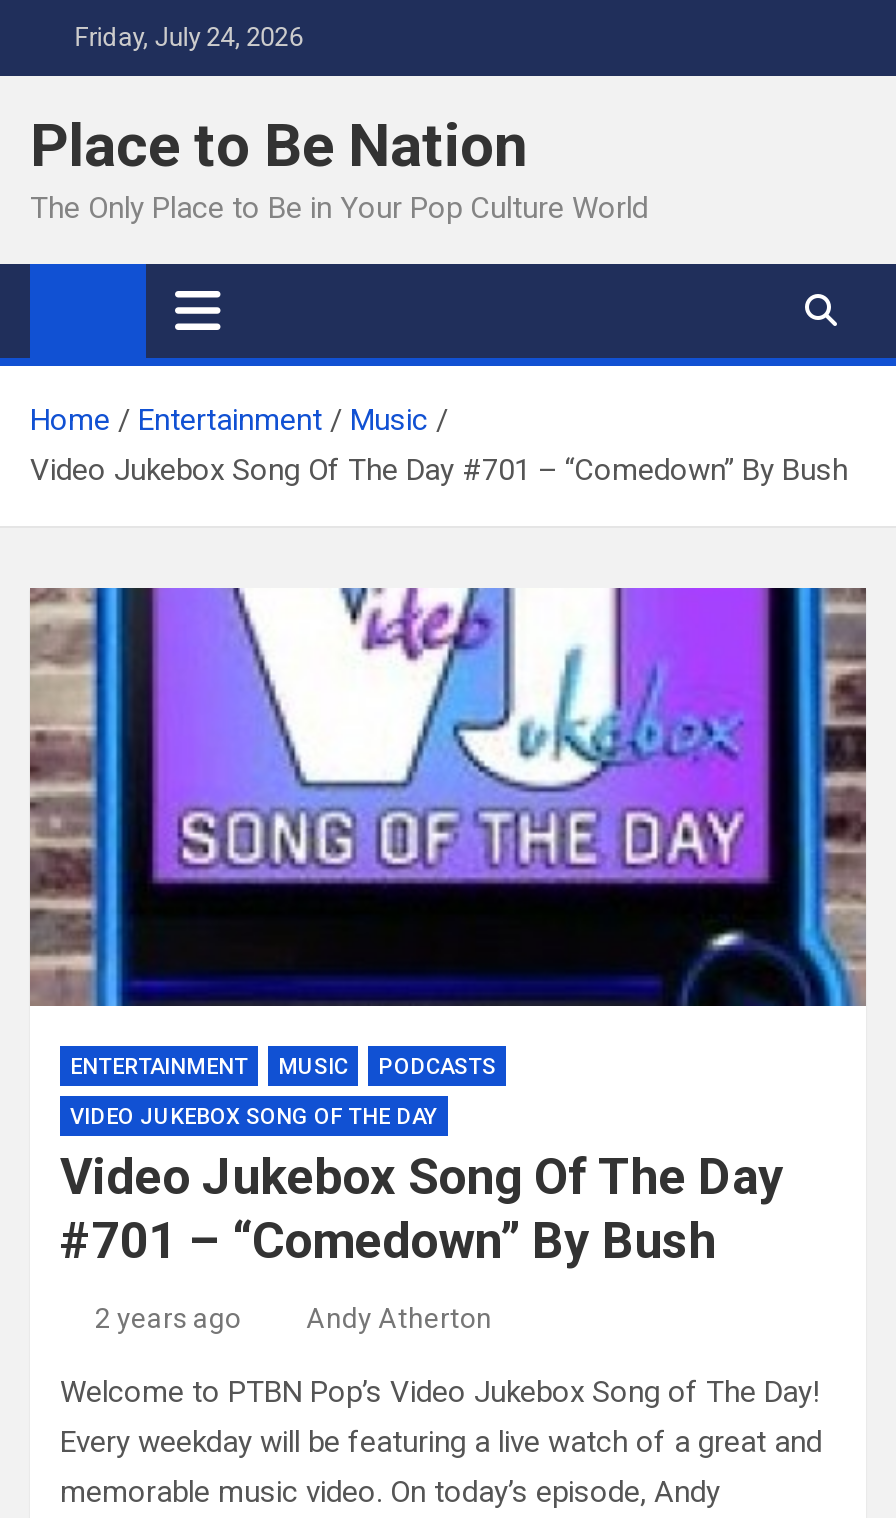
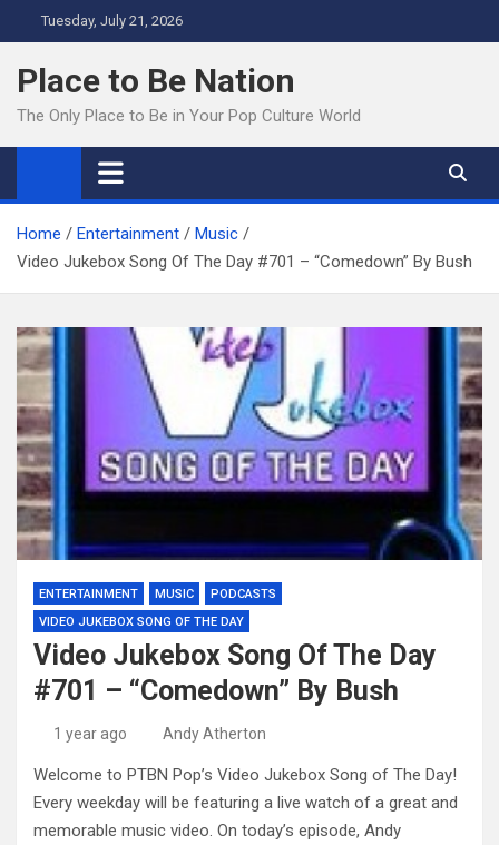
[62,22,302,52] Friday, July 24, 2026 -> [35,12,183,29] Tuesday, July 21, 2026
[95,1302,241,1334] 2 years ago -> [53,725,126,743] 1 year ago

